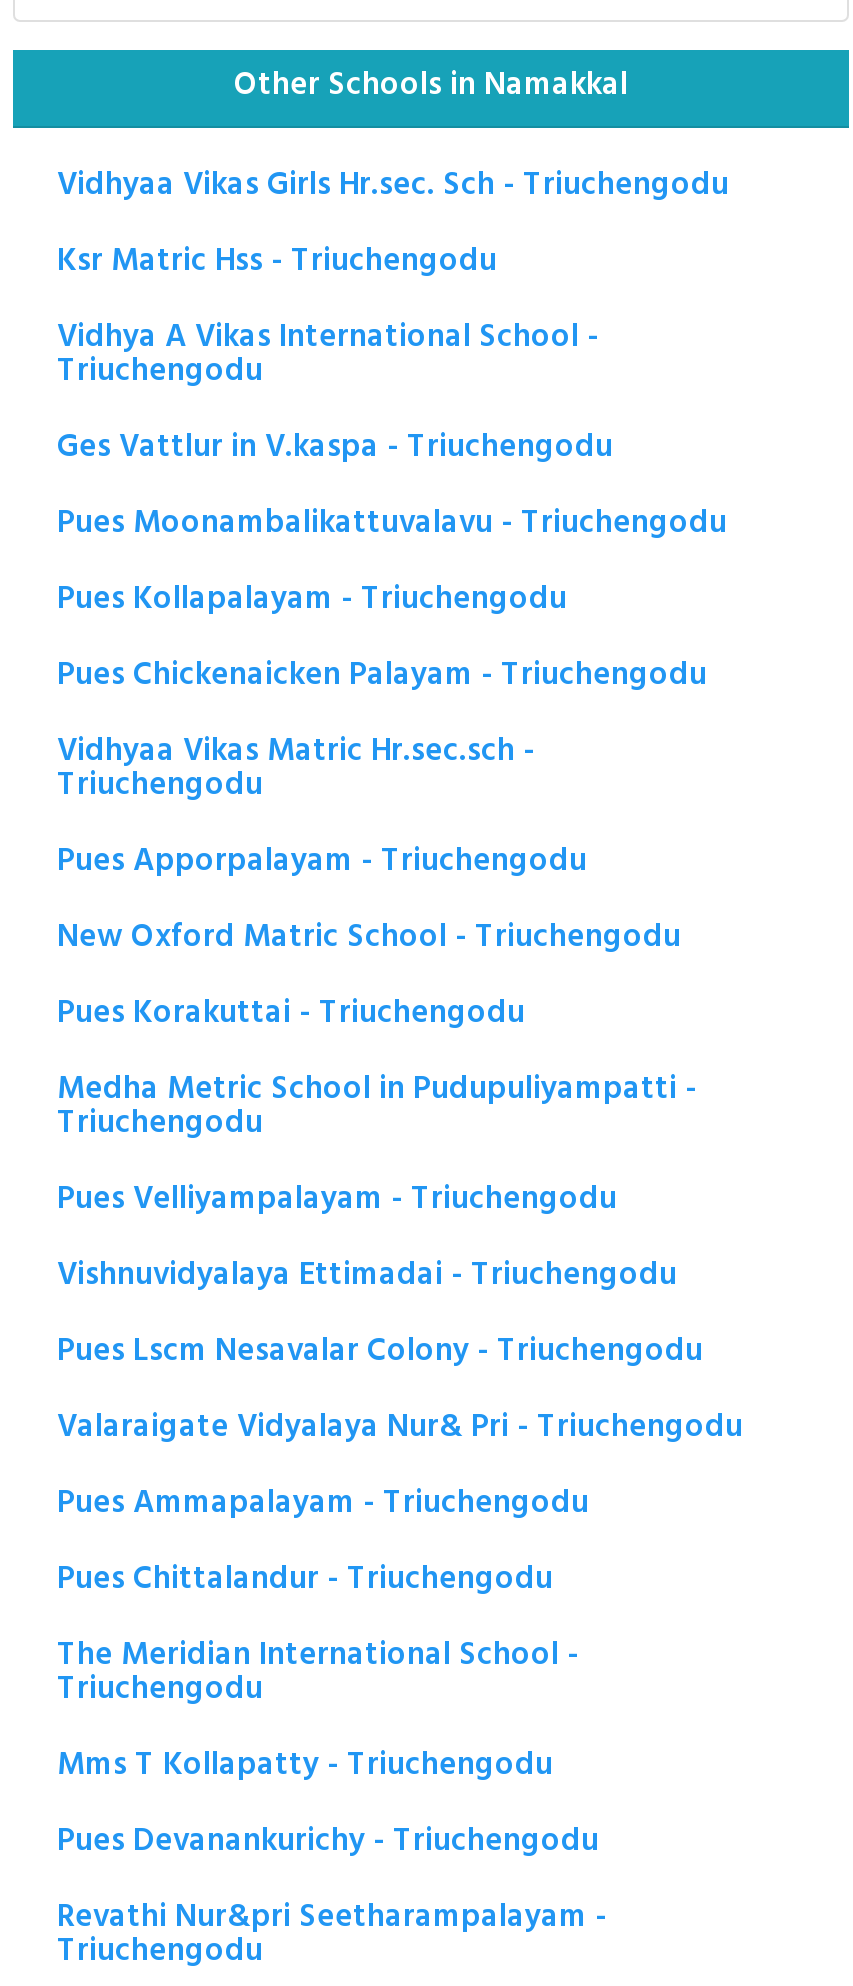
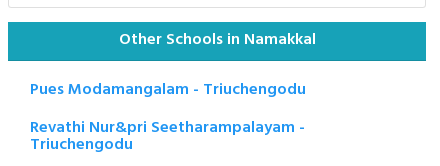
[57,159,743,1867] Vidhyaa Vikas Girls Hr.sec. Sch - Triuchengodu | Ksr Matric Hss - Triuchengodu | Vidhya A Vikas International School - | Triuchengodu | Ges Vattlur in V.kaspa - Triuchengodu | Pues Moonambalikattuvalavu - Triuchengodu | Pues Kollapalayam - Triuchengodu | Pues Chickenaicken Palayam - Triuchengodu | Vidhyaa Vikas Matric Hr.sec.sch - | Triuchengodu | Pues Apporpalayam - Triuchengodu | New Oxford Matric School - Triuchengodu | Pues Korakuttai - Triuchengodu | Medha Metric School in Pudupuliyampatti - | Triuchengodu | Pues Velliyampalayam - Triuchengodu | Vishnuvidyalaya Ettimadai - Triuchengodu | Pues Lscm Nesavalar Colony - Triuchengodu | Valaraigate Vidyalaya Nur& Pri - Triuchengodu | Pues Ammapalayam - Triuchengodu | Pues Chittalandur - Triuchengodu | The Meridian International School - | Triuchengodu | Mms T Kollapatty - Triuchengodu | Pues Devanankurichy - Triuchengodu -> [30,77,306,103] Pues Modamangalam - Triuchengodu

